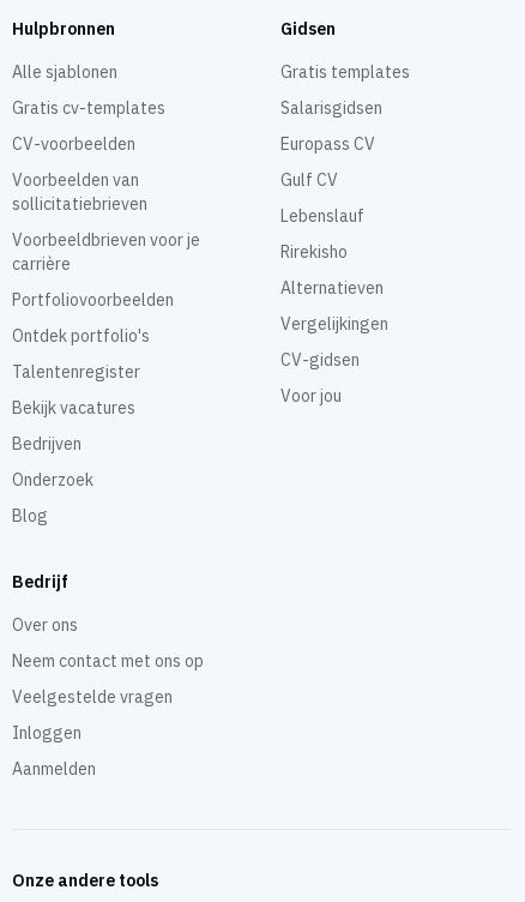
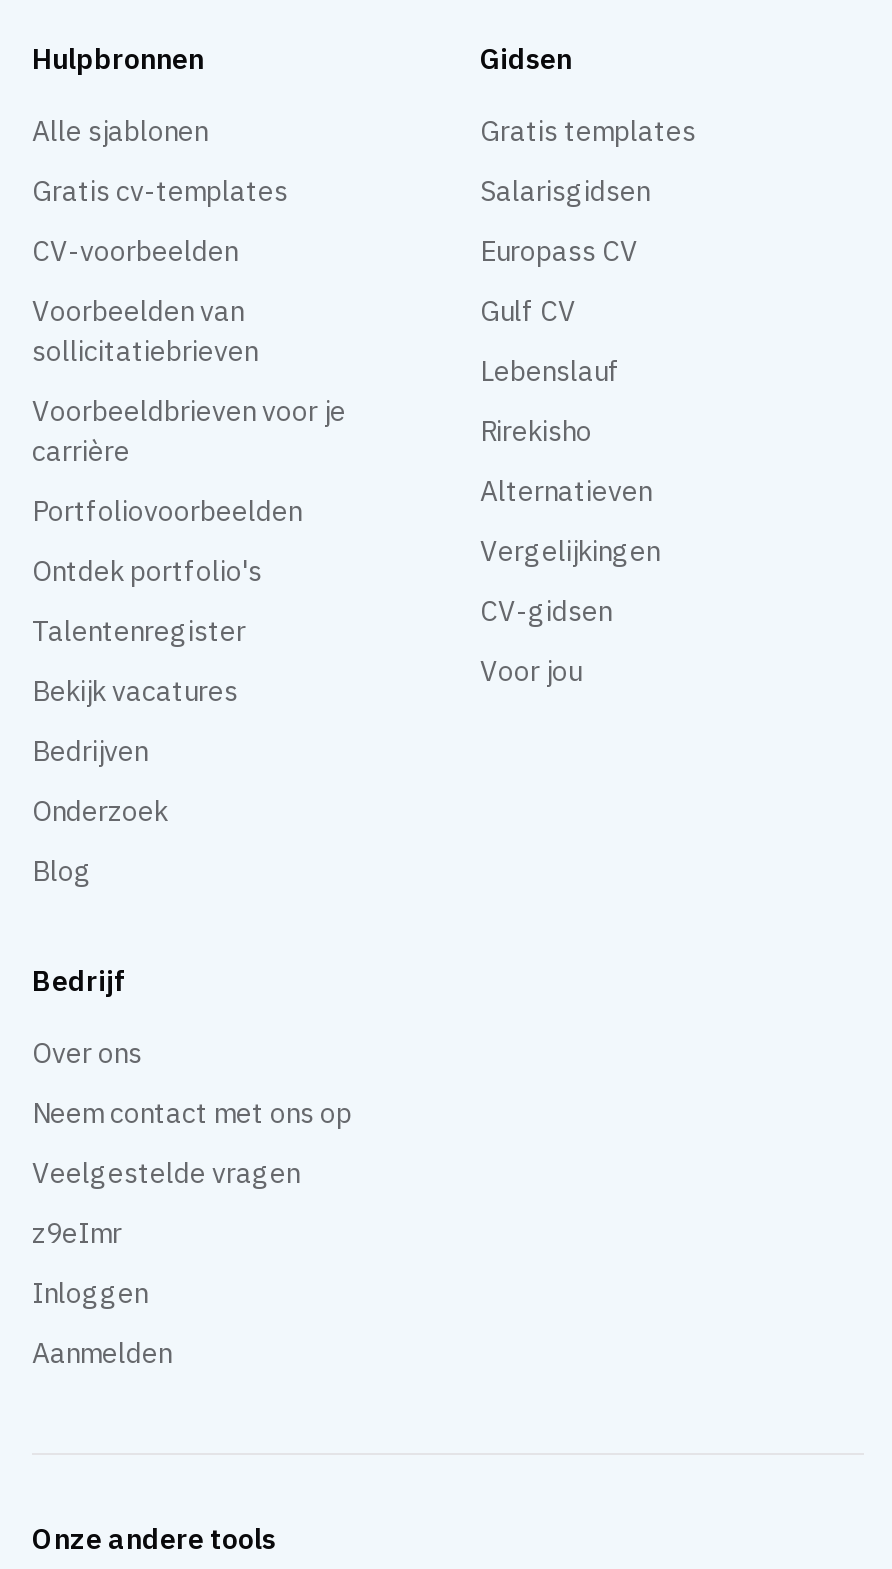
none -> [32,1214,122,1250] z9eImr

